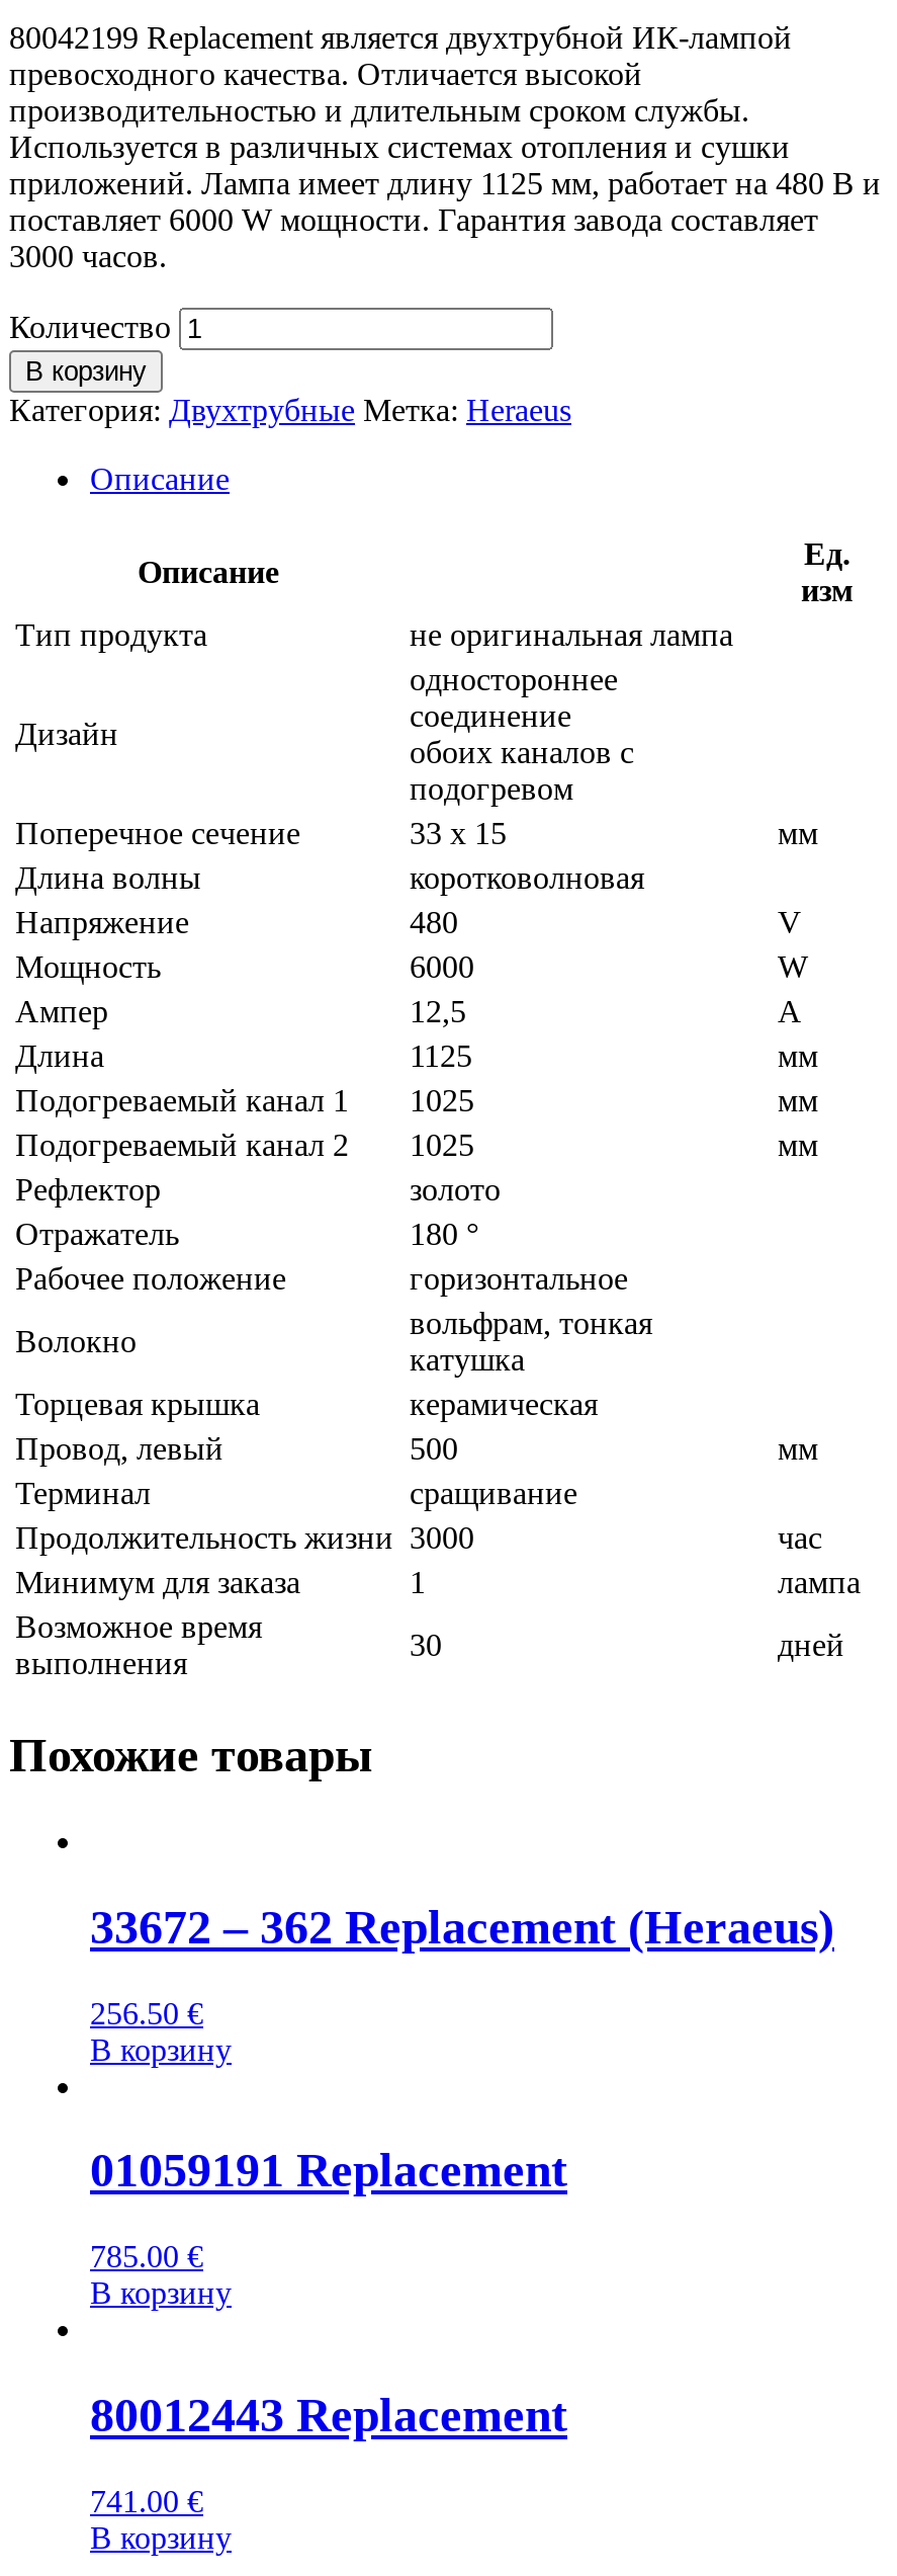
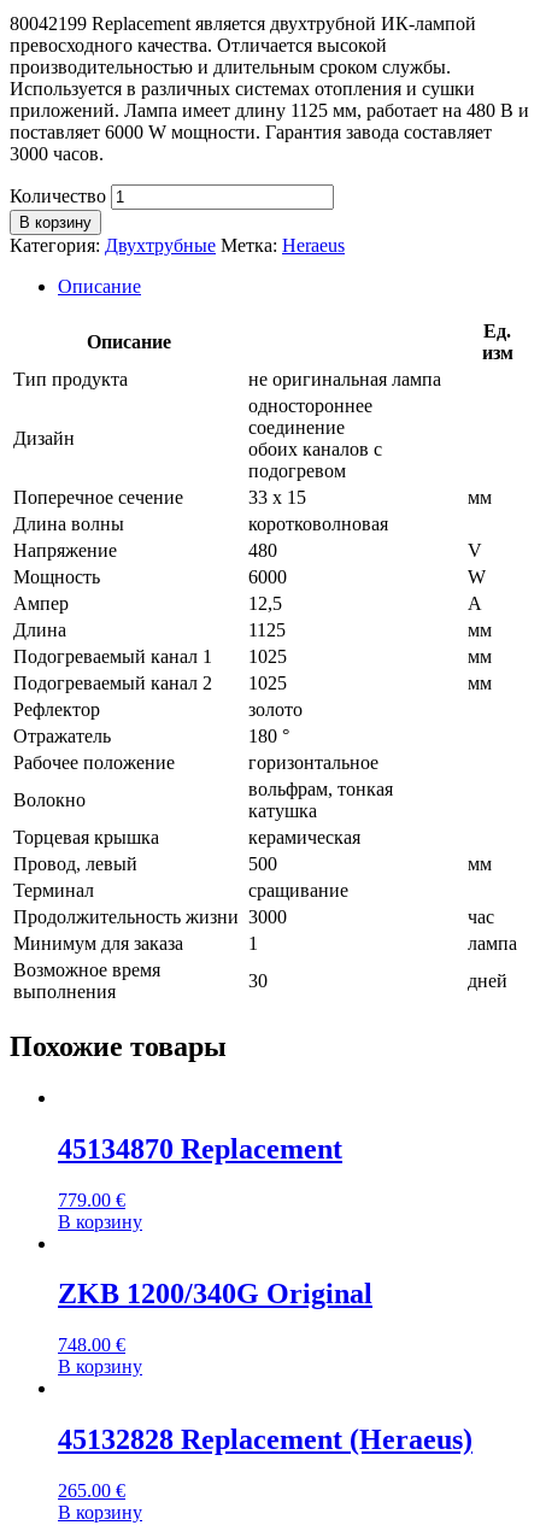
[90,1900,834,1953] 33672 – 362 Replacement (Heraeus) -> [58,1133,342,1164] 45134870 Replacement
[90,1995,203,2029] 256.50 € -> [58,1189,125,1210] 779.00 €
[90,2145,567,2197] 01059191 Replacement -> [58,1278,372,1310] ZKB 1200/340G Original
[90,2240,203,2274] 785.00 € -> [58,1335,125,1355] 748.00 €
[90,2389,567,2442] 80012443 Replacement -> [58,1424,472,1455] 45132828 Replacement (Heraeus)
[90,2484,203,2519] 741.00 € -> [58,1480,125,1501] 265.00 €

